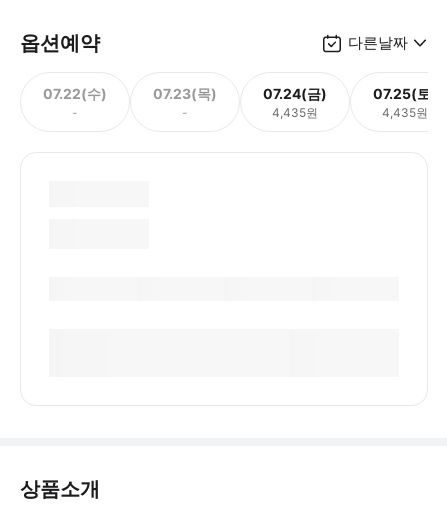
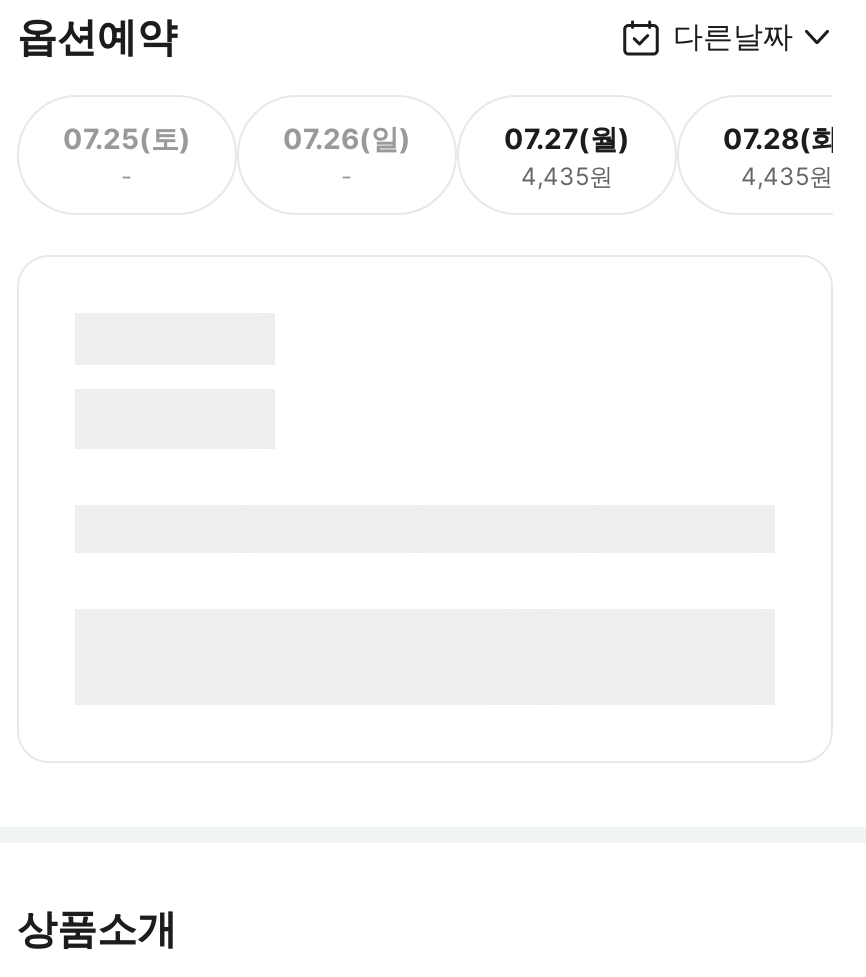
[43,84,107,101] 07.22(수) -> [63,120,191,154] 07.25(토)
[153,84,217,101] 07.23(목) -> [283,120,411,154] 07.26(일)
[263,84,327,101] 07.24(금) -> [504,120,630,154] 07.27(월)
[373,84,437,101] 07.25(토) -> [723,120,851,154] 07.28(화)

